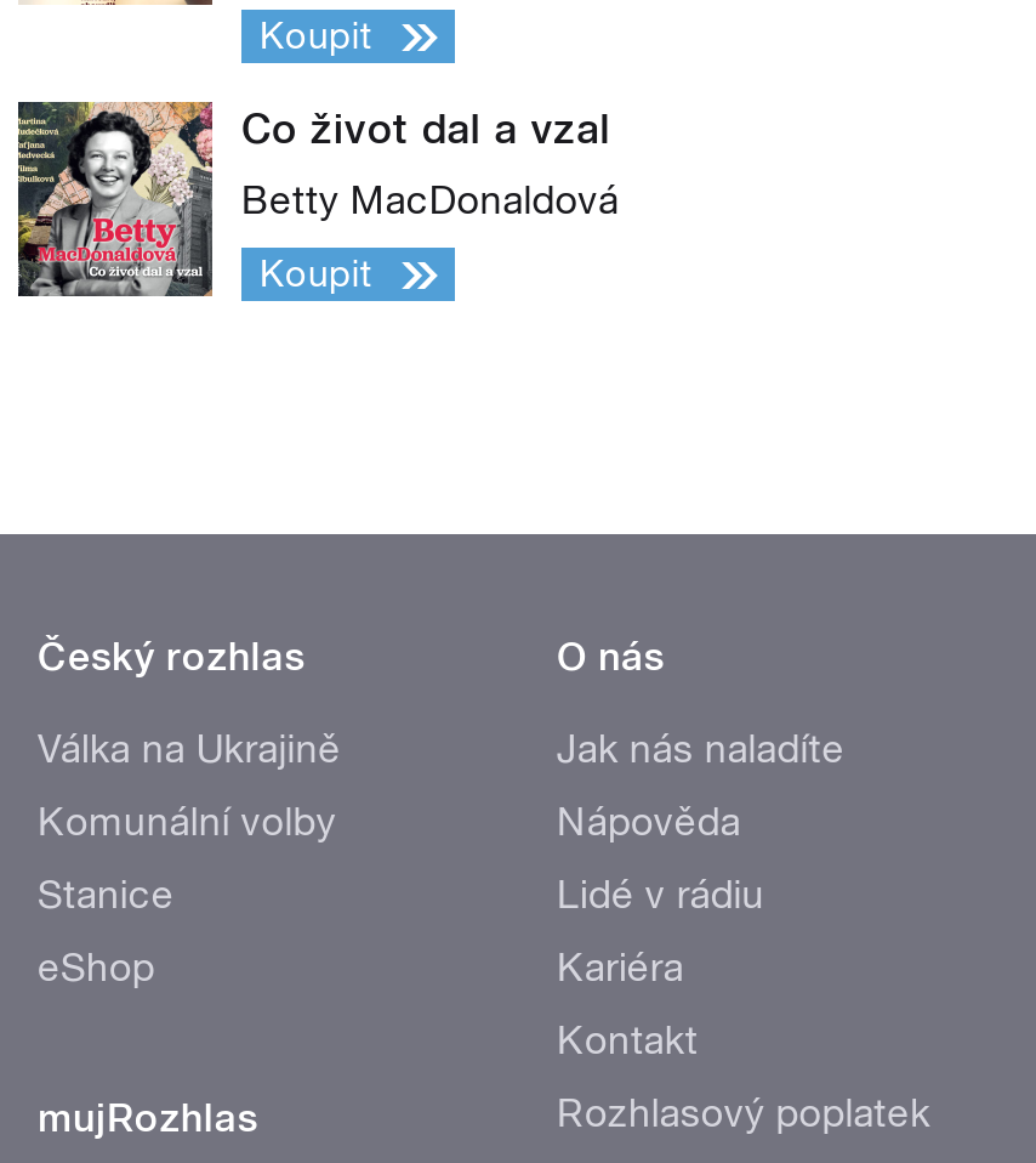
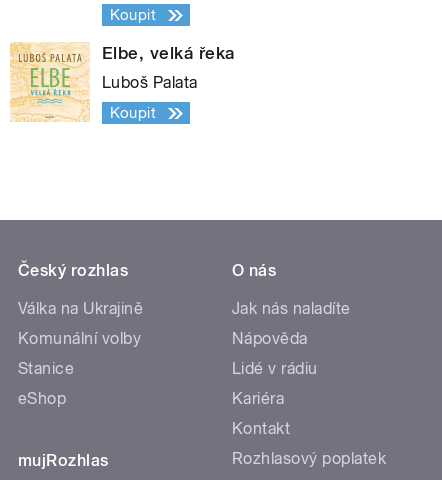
[16,100,610,299] [image] | Co život dal a vzal -> [9,41,235,123] [image] | Elbe, velká řeka
[241,178,619,225] Betty MacDonaldová -> [102,73,198,92] Luboš Palata

